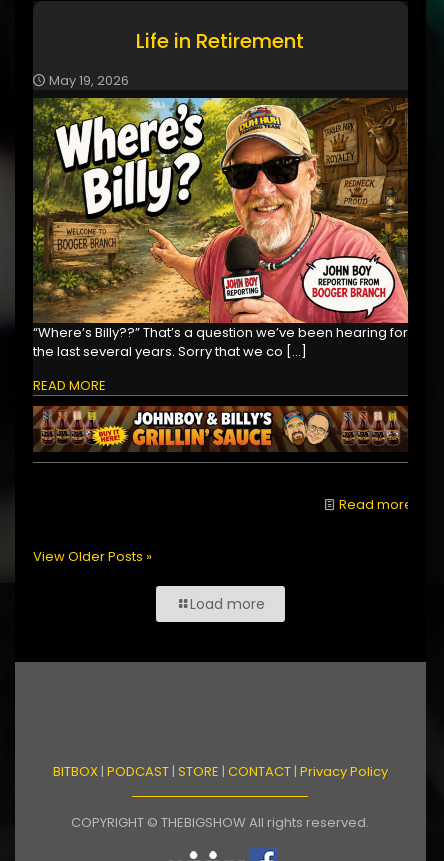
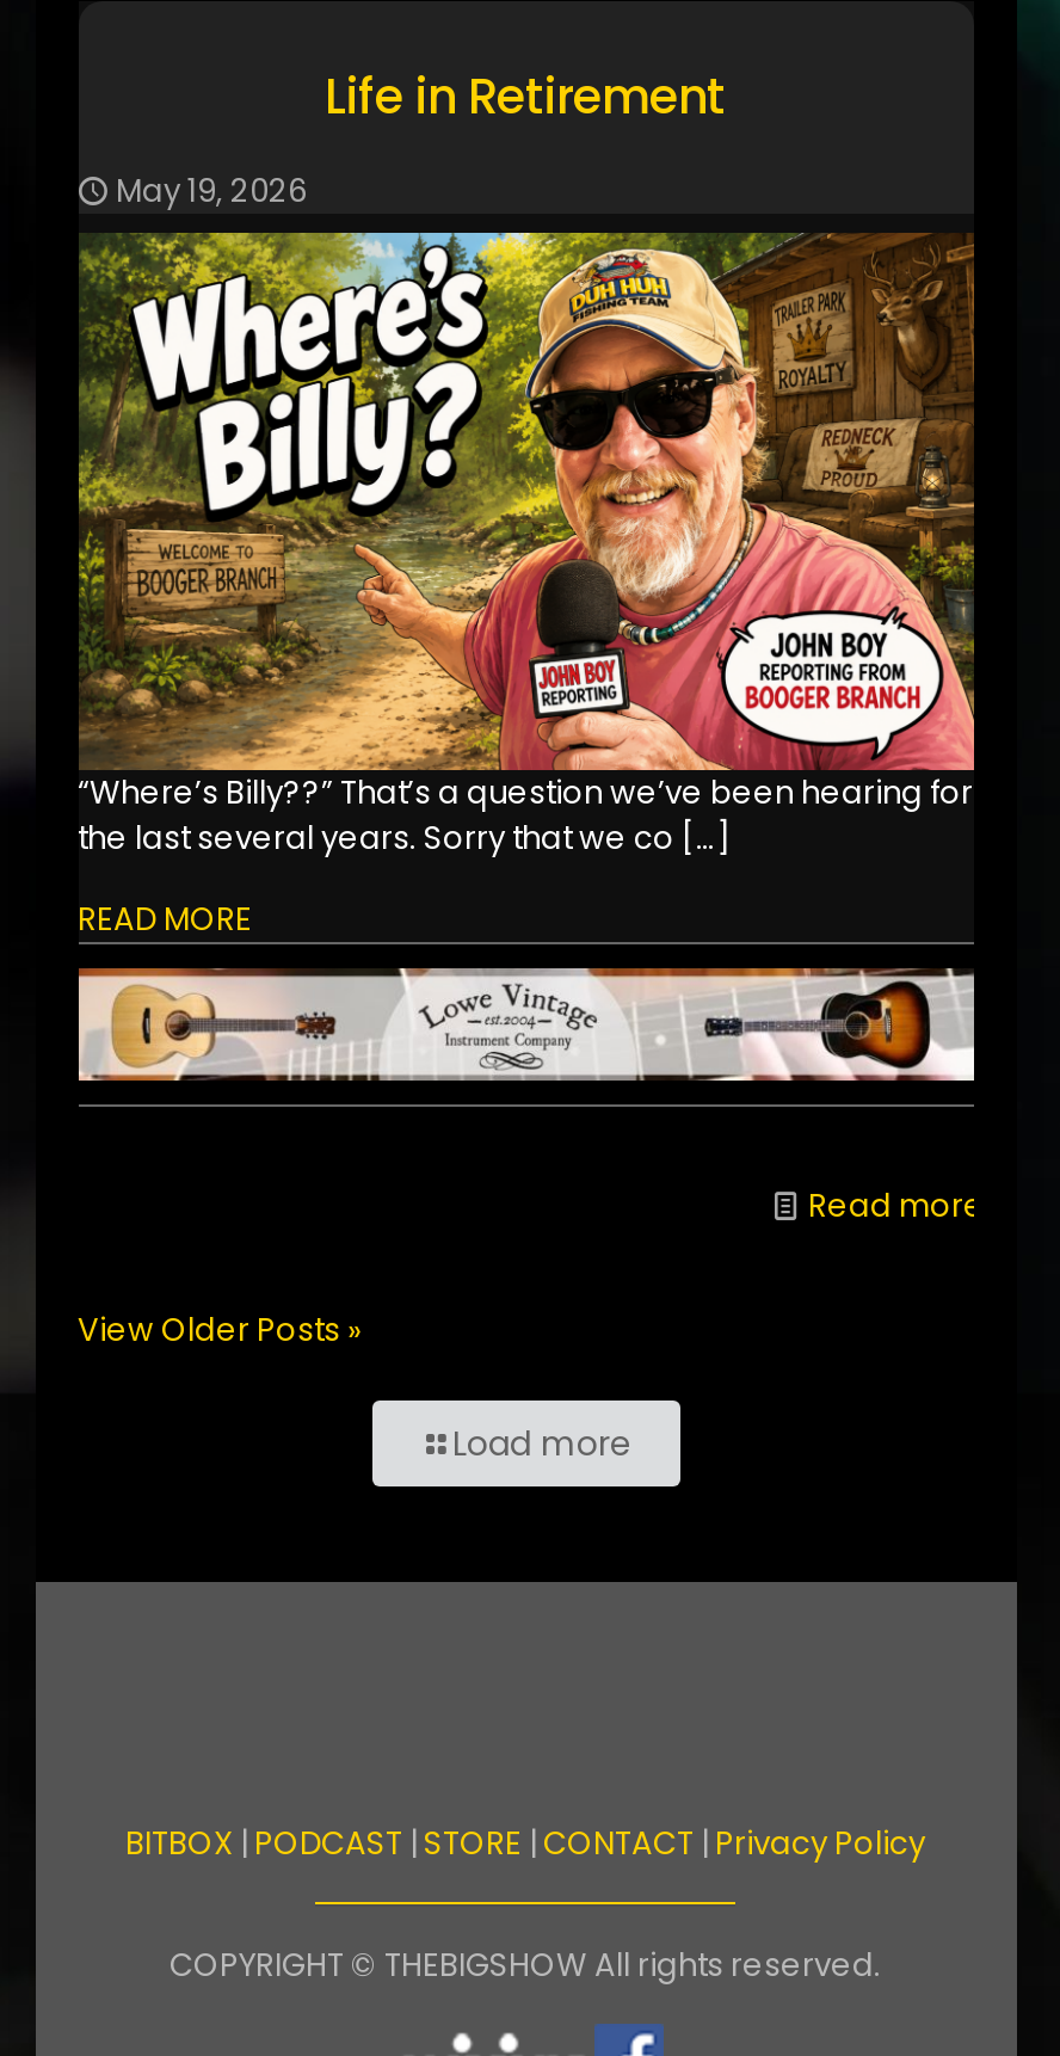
[33,406,408,453] [image] -> [76,967,976,1084] [image]

